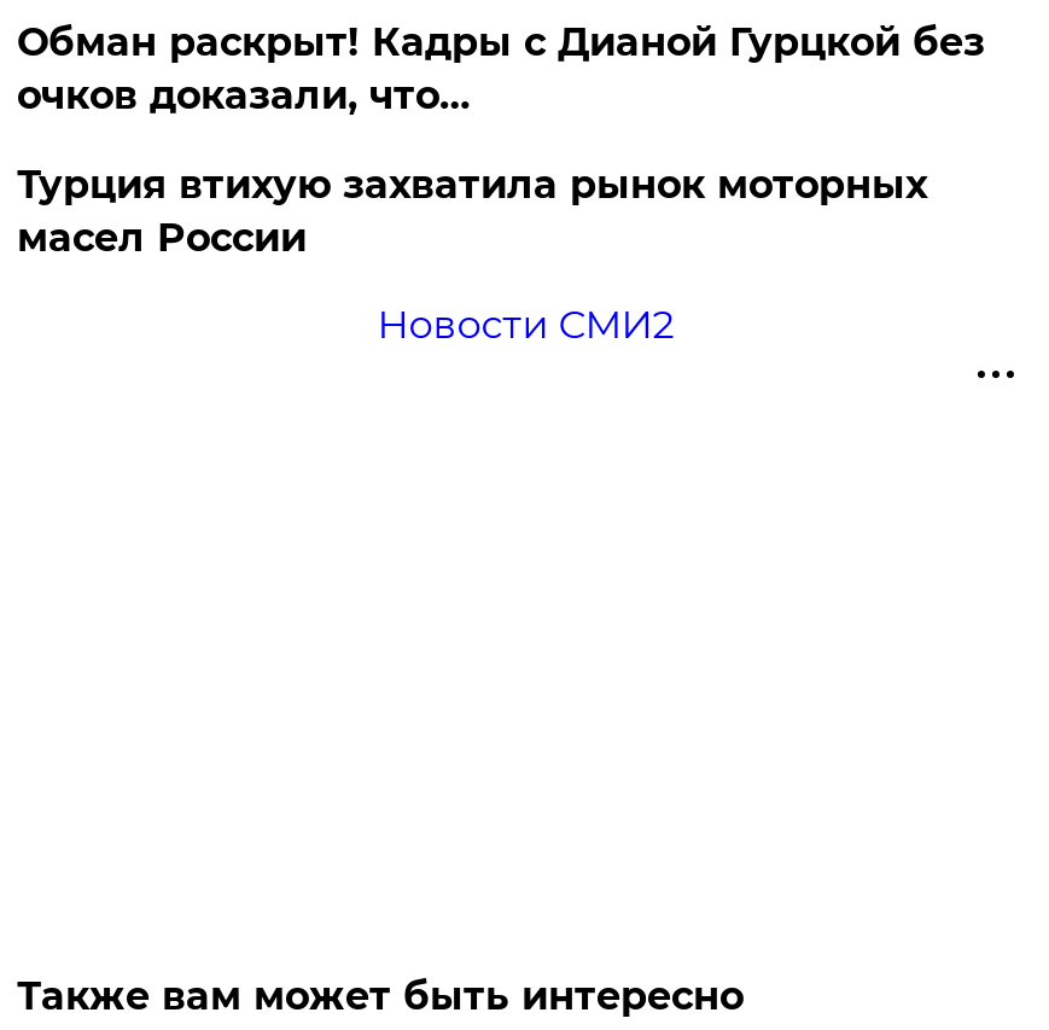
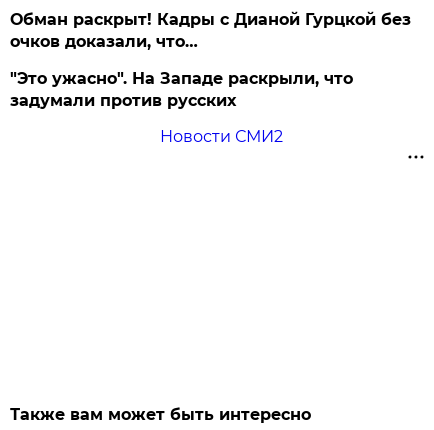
[17,162,927,261] Турция втихую захватила рынок моторных | масел России -> [10,69,353,110] "Это ужасно". На Западе раскрыли, что | задумали против русских

